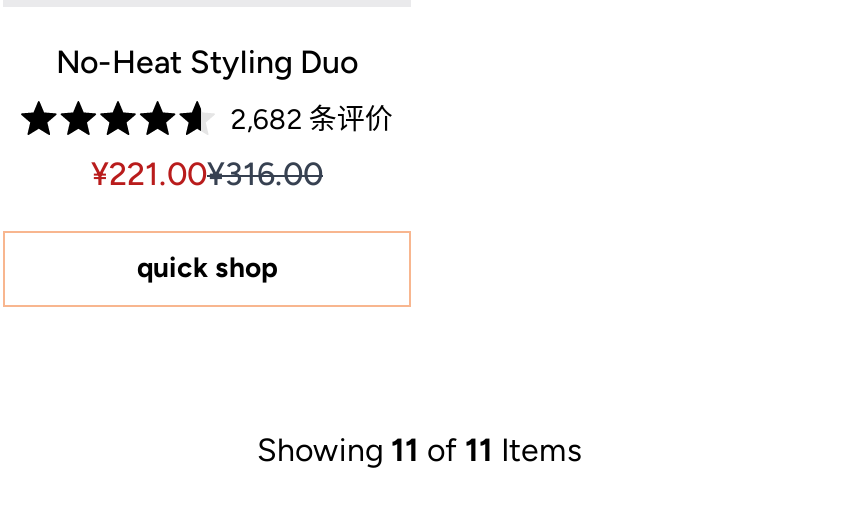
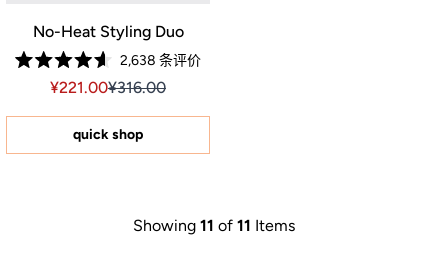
[231,104,393,138] 2,682条评价 -> [120,52,201,69] 2,638条评价

